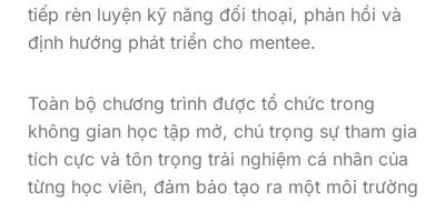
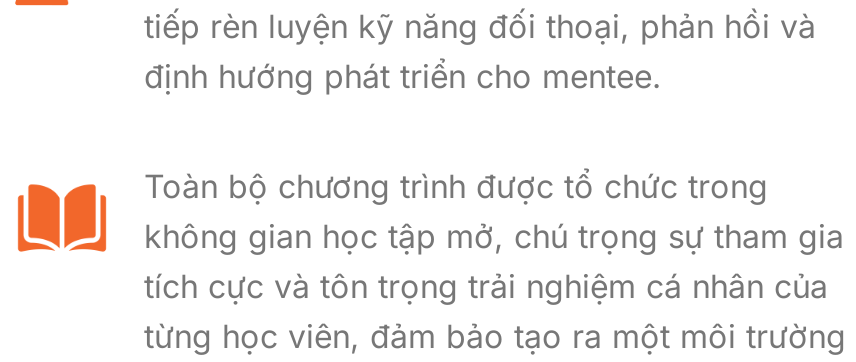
none -> [16,182,108,254] [image]

